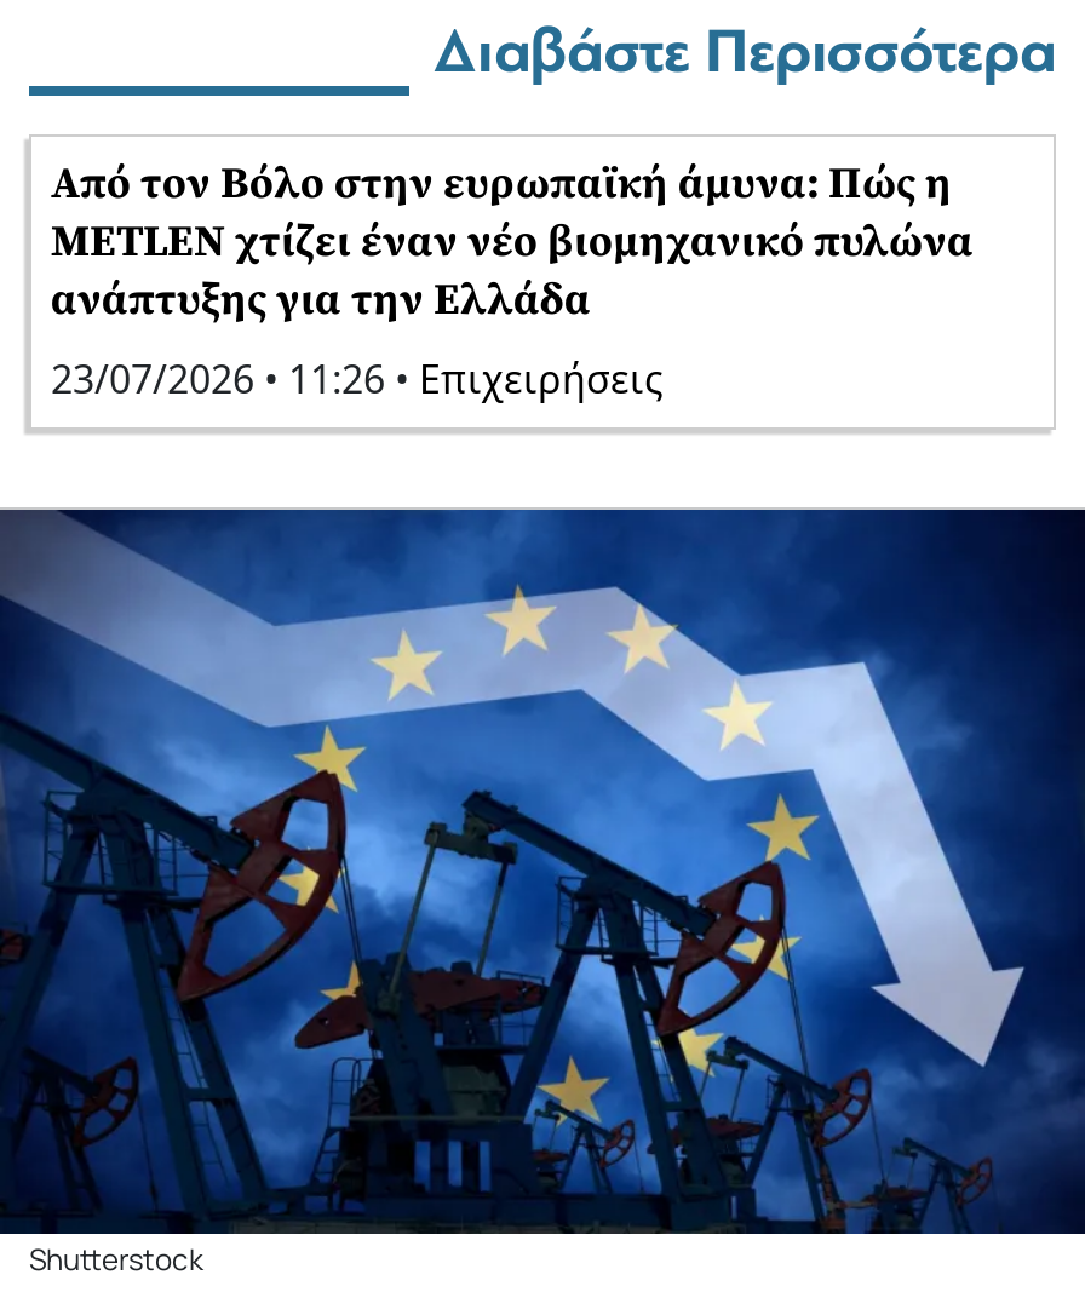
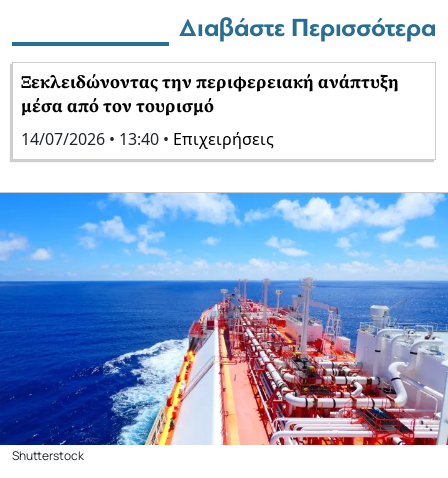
[51,156,974,406] Από τον Βόλο στην ευρωπαϊκή άμυνα: Πώς η | METLEN χτίζει έναν νέο βιομηχανικό πυλώνα | ανάπτυξης για την Ελλάδα | 23/07/2026 • 11:26 • Επιχειρήσεις -> [21,71,399,150] Ξεκλειδώνοντας την περιφερειακή ανάπτυξη | μέσα από τον τουρισμό | 14/07/2026 • 13:40 • Επιχειρήσεις
[7,507,1078,1239] [image] -> [3,192,445,446] [image]

